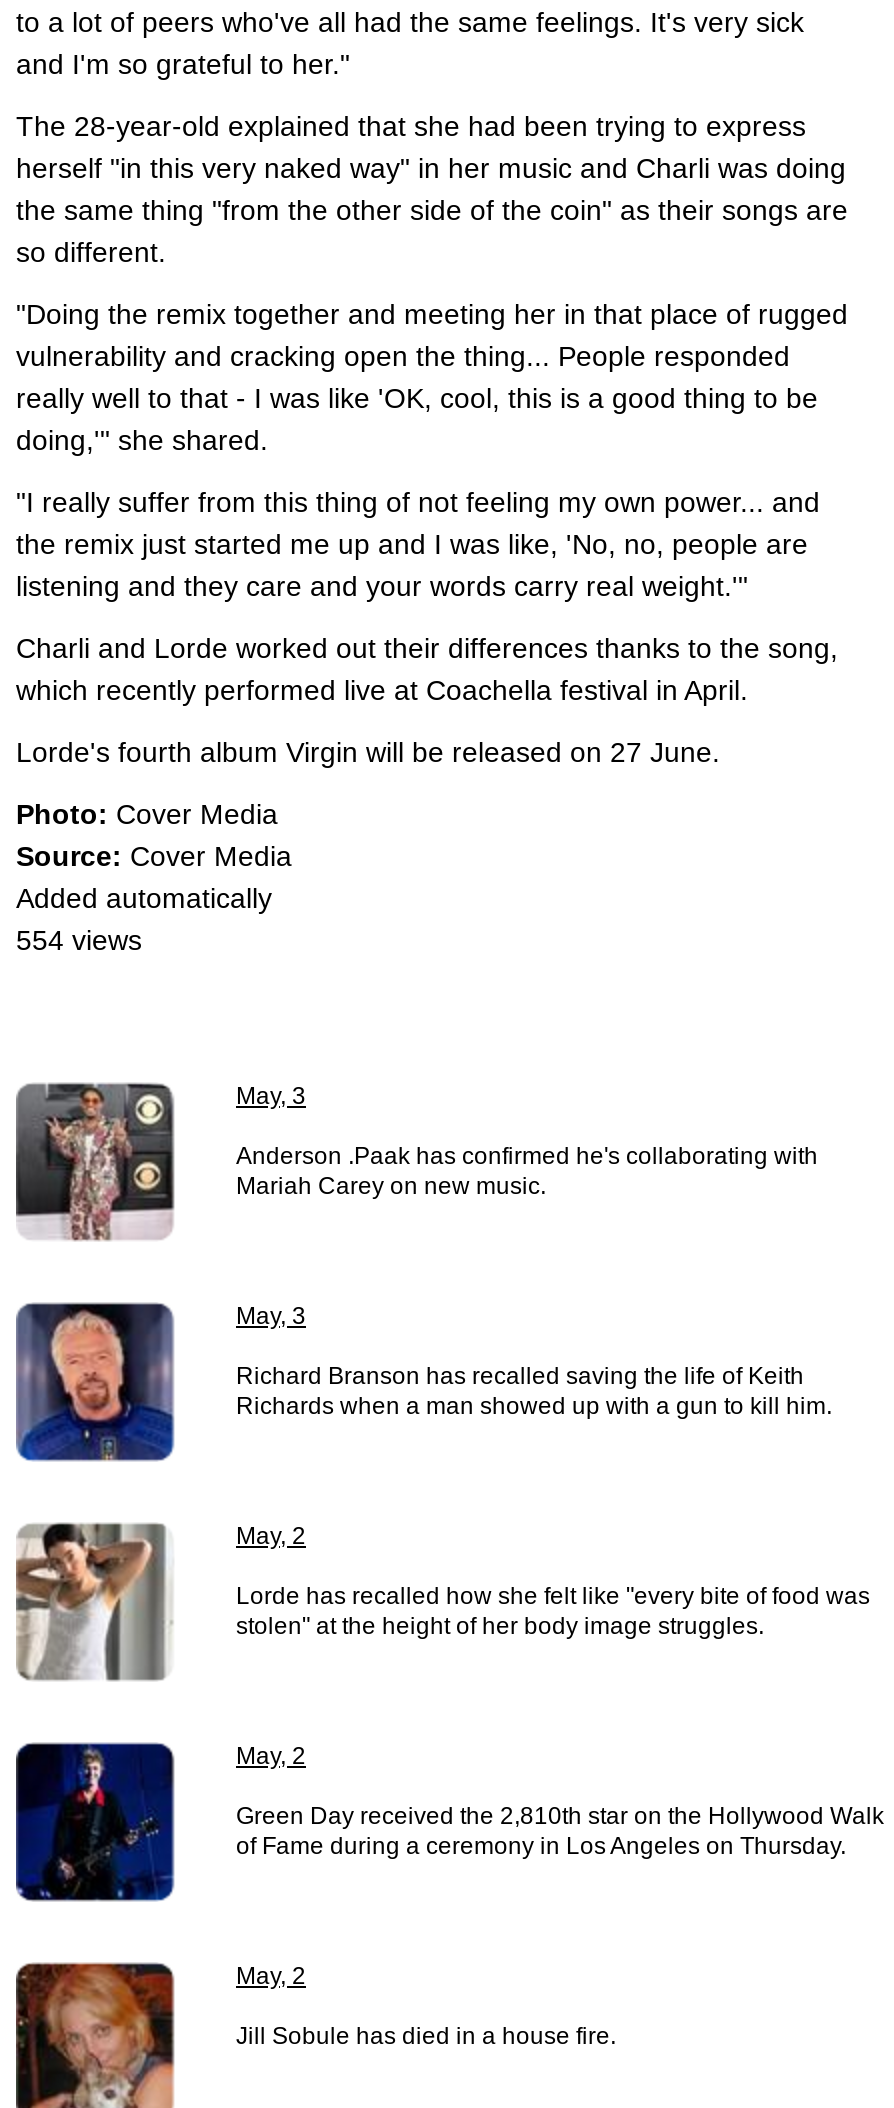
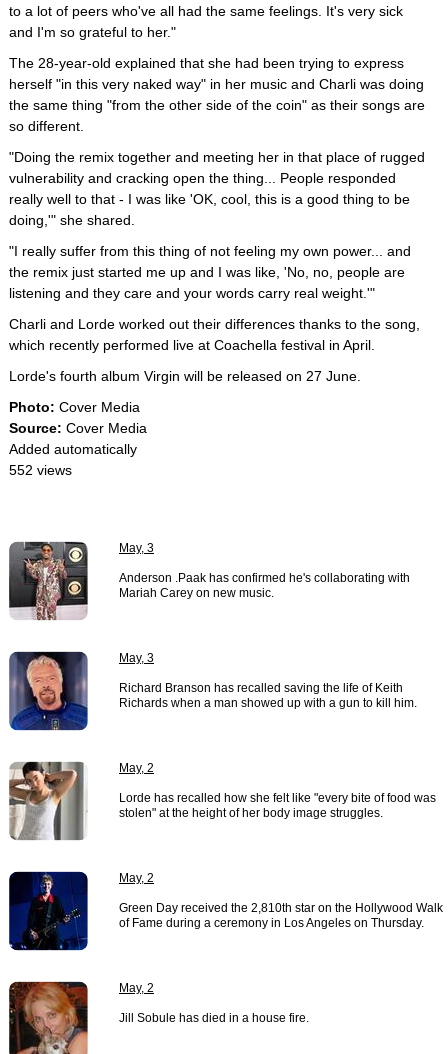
[16,924,142,956] 554 views -> [9,462,72,478] 552 views

